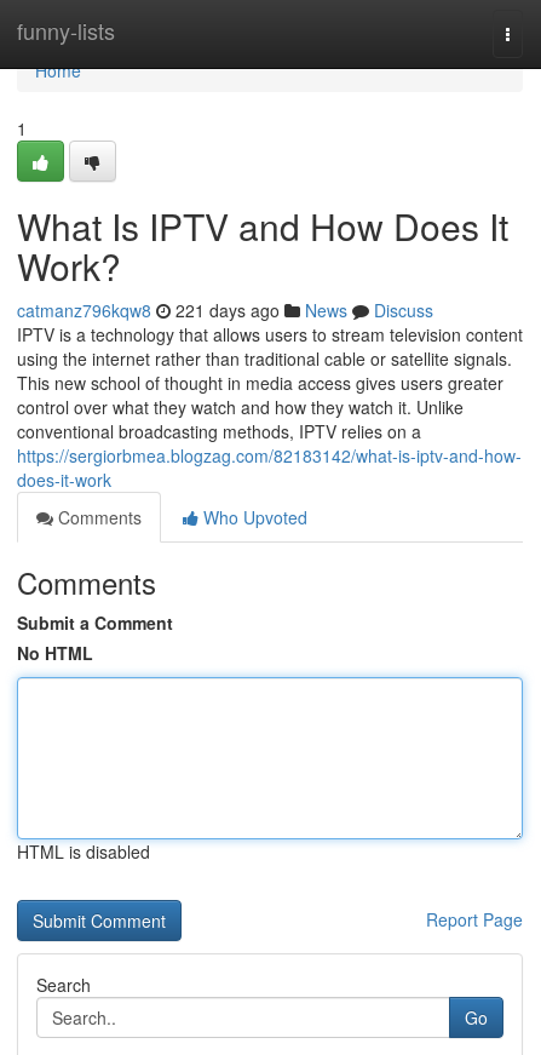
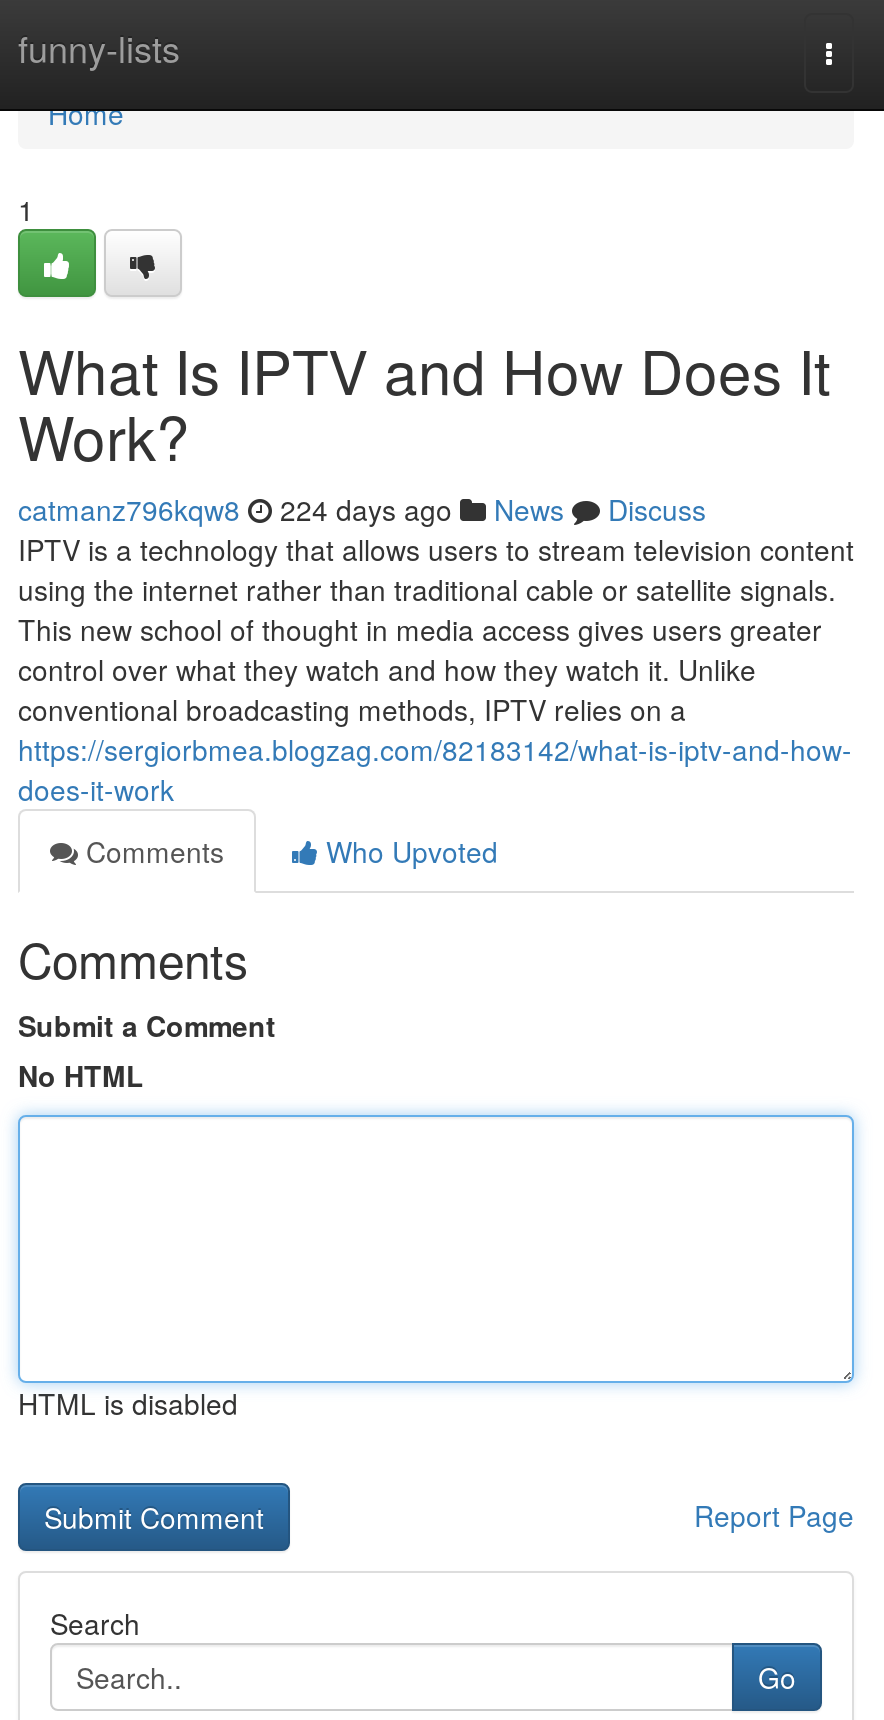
[17,298,433,322] catmanz796kqw8 221 days ago News Discuss -> [18,489,706,529] catmanz796kqw8 224 days ago News Discuss

